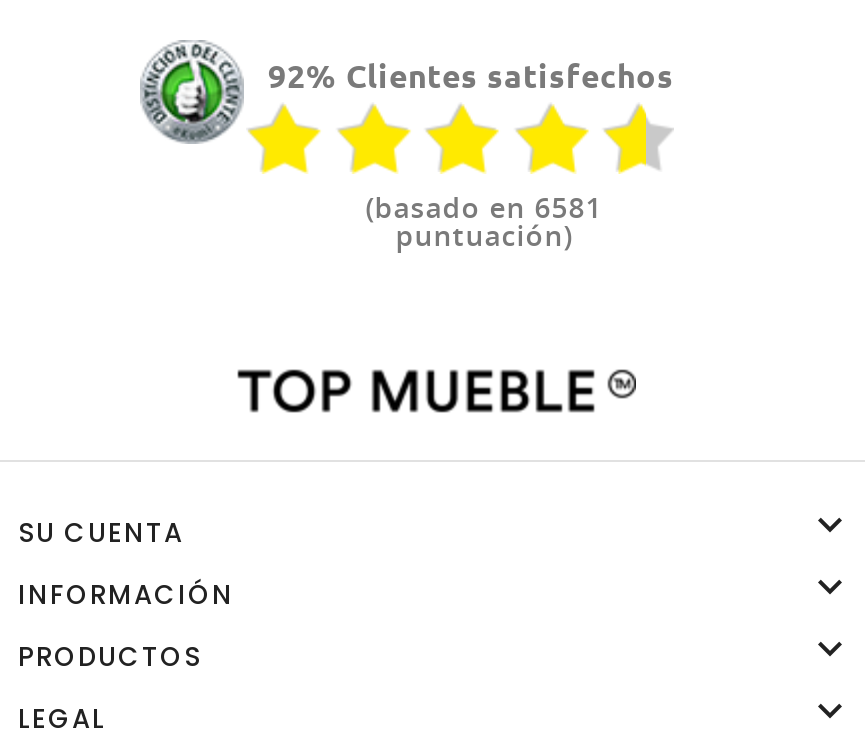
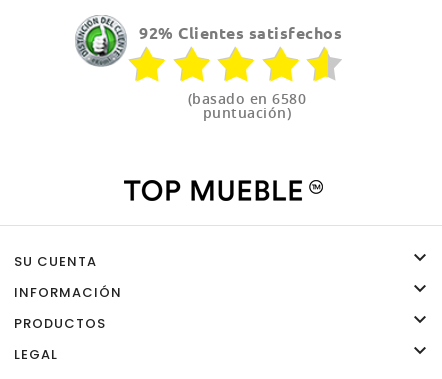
[366,188,602,226] (basado en 6581 -> [188,89,306,108] (basado en 6580

